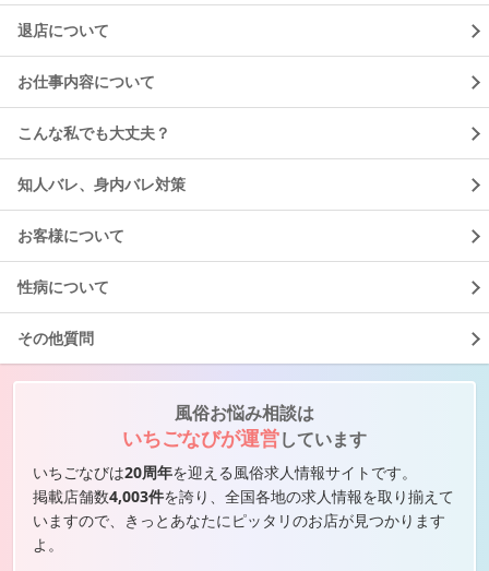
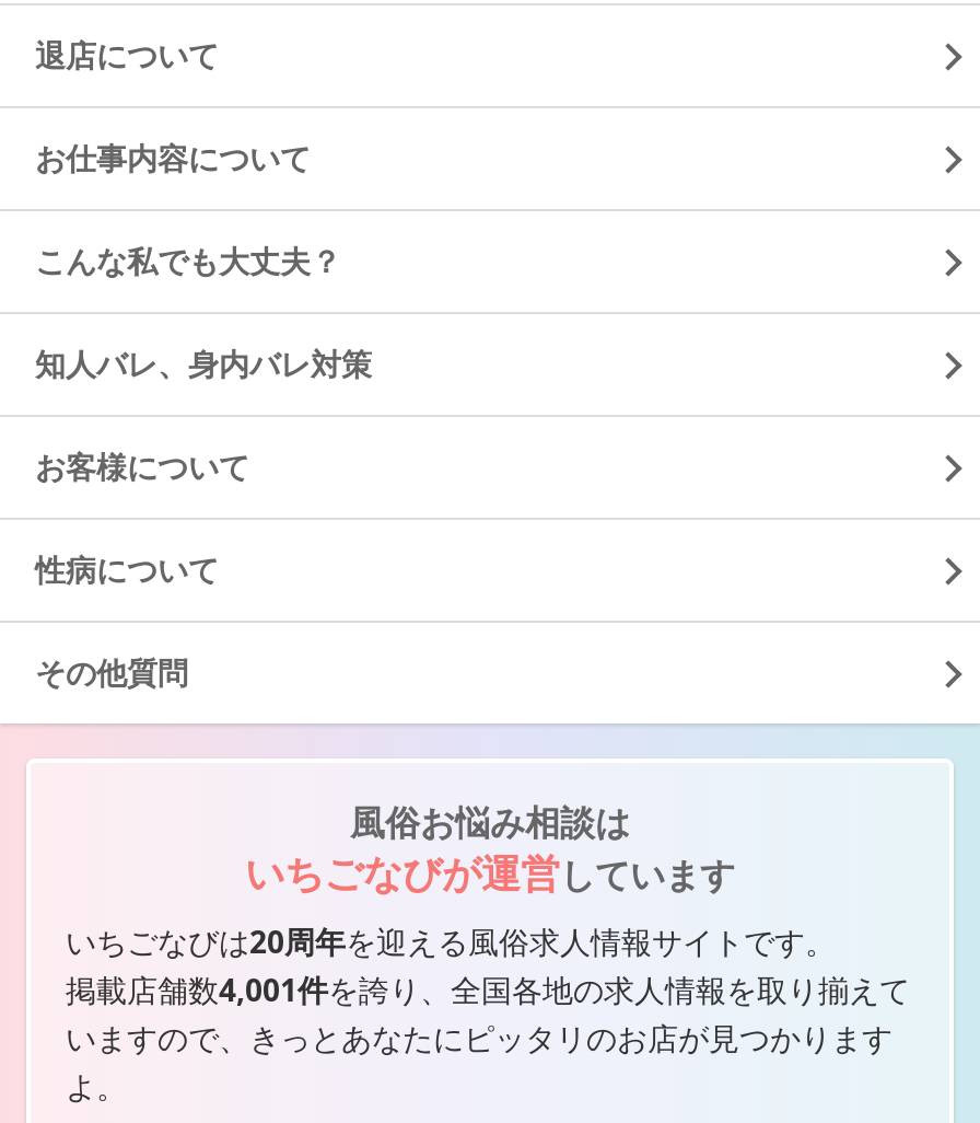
[33,486,454,507] 掲載店舗数4,003件を誇り、全国各地の求人情報を取り揃えて -> [66,969,910,1010] 掲載店舗数4,001件を誇り、全国各地の求人情報を取り揃えて

